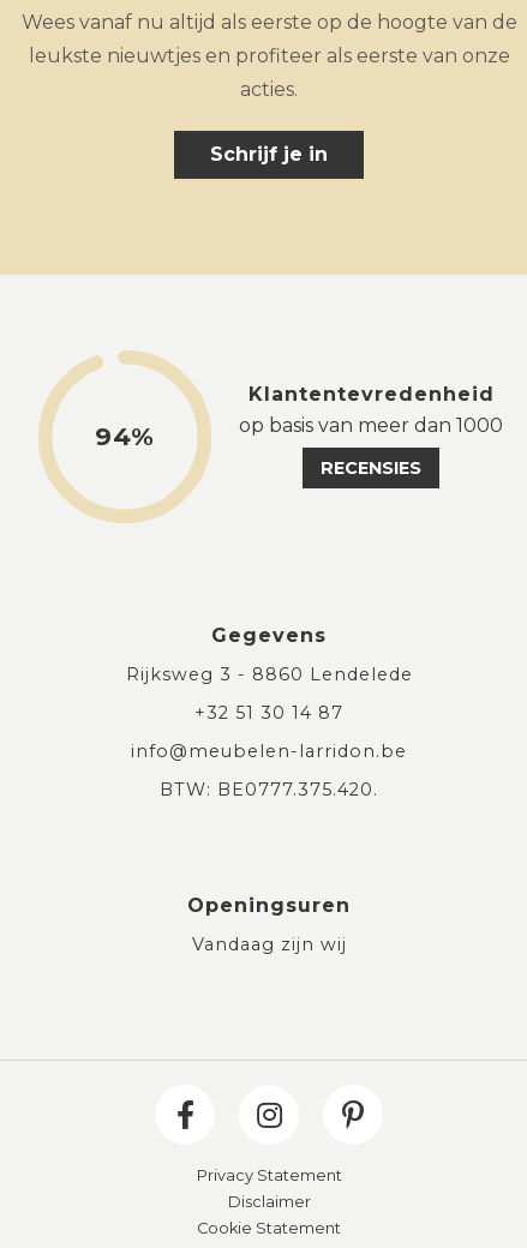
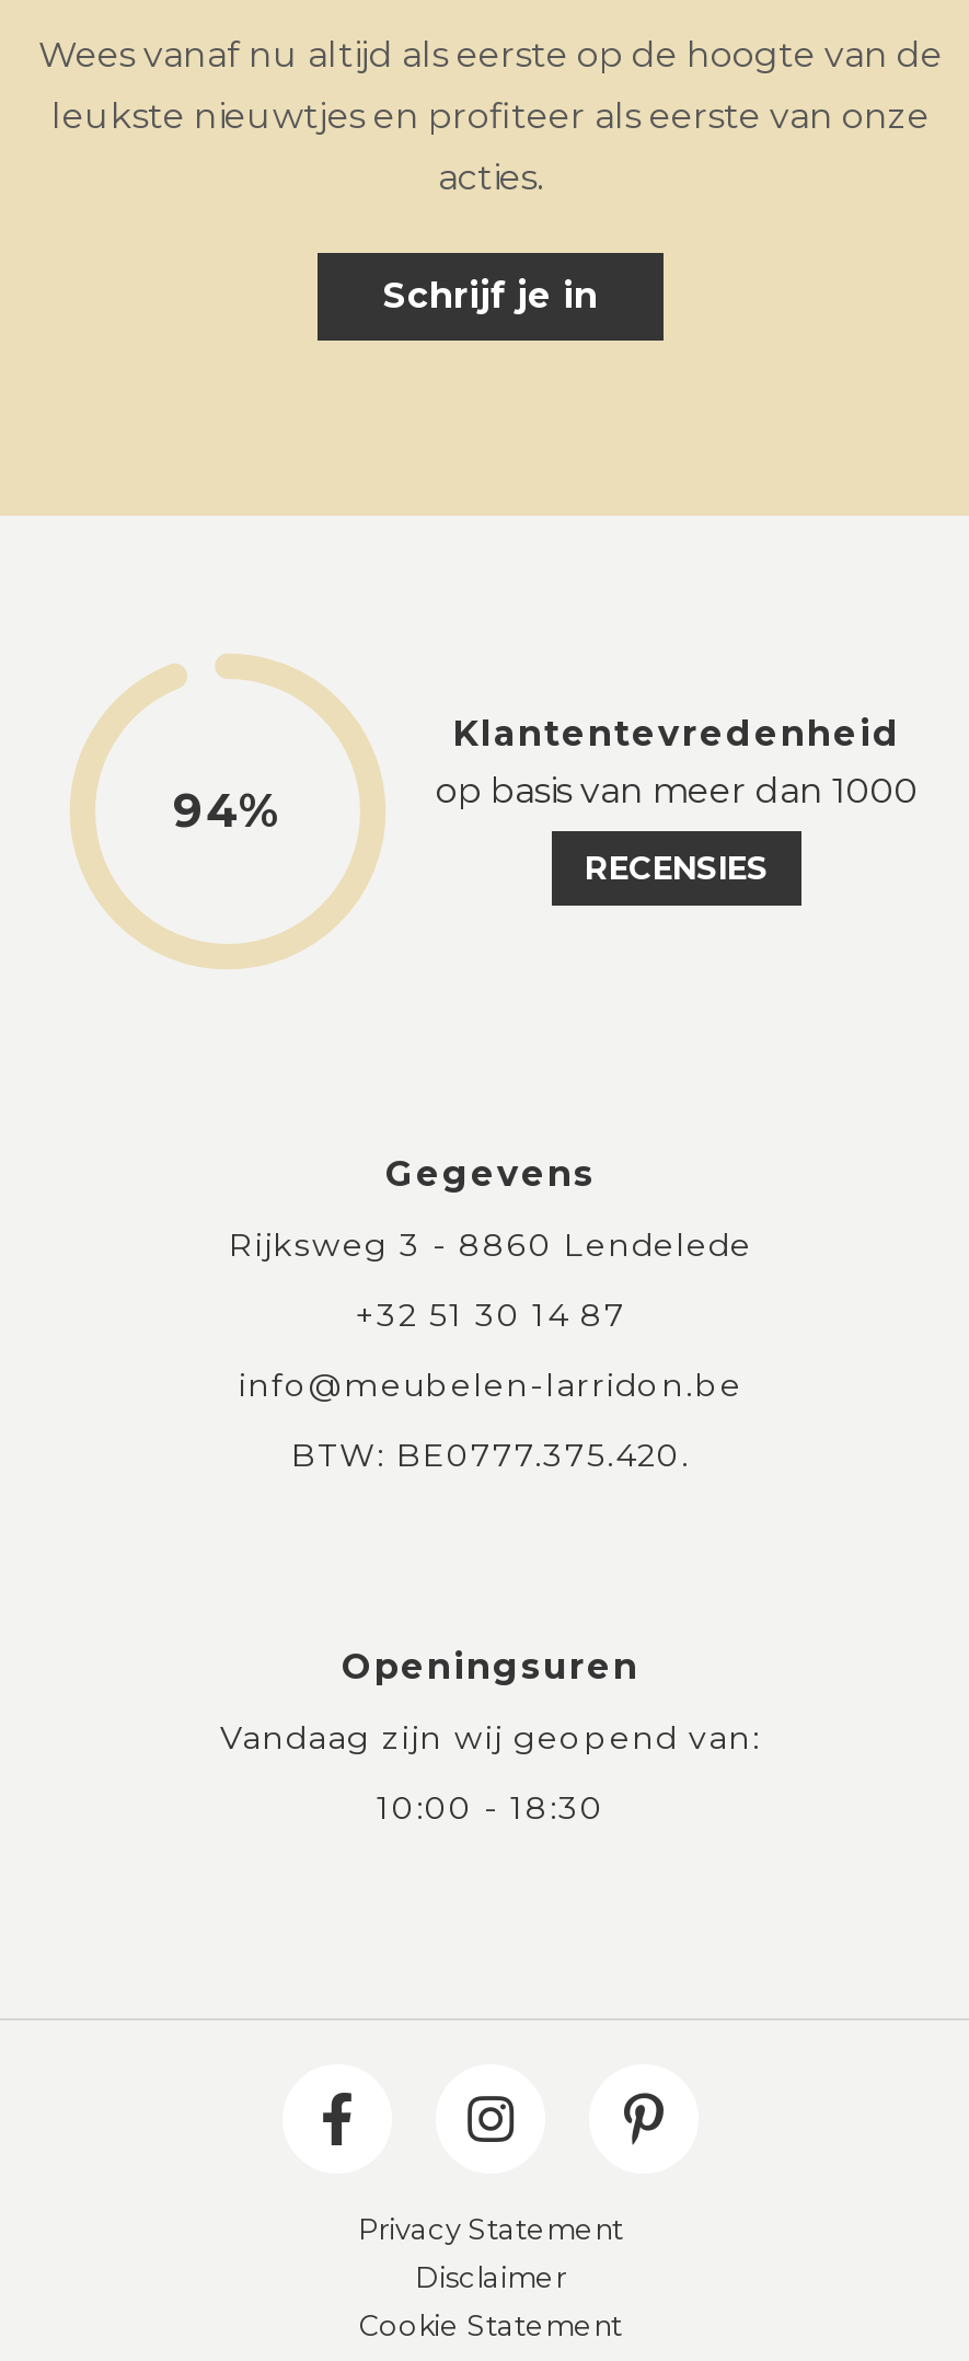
[191,933,346,955] Vandaag zijn wij -> [220,1718,761,1827] Vandaag zijn wij geopend van: | 10:00 - 18:30

